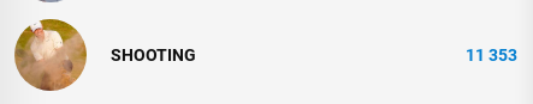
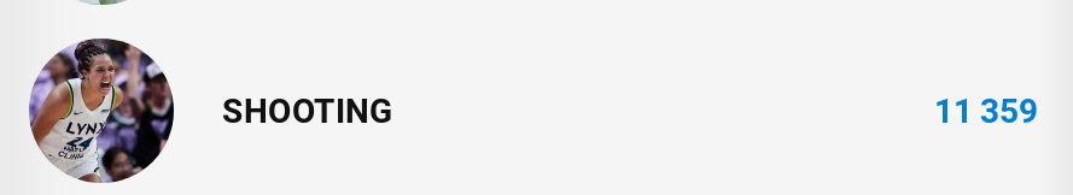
[13,18,88,92] [image] -> [29,39,176,183] [image]
[466,45,517,65] 11 353 -> [934,91,1038,130] 11 359

